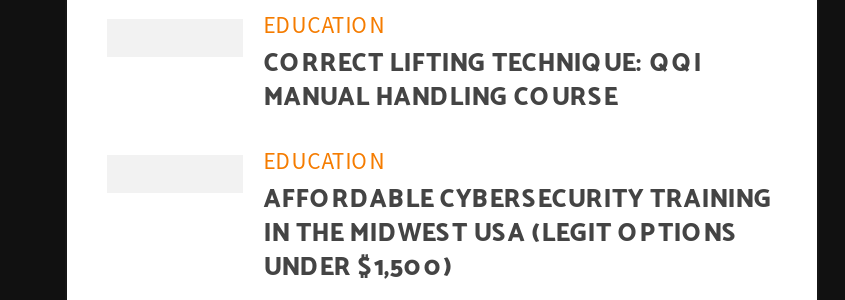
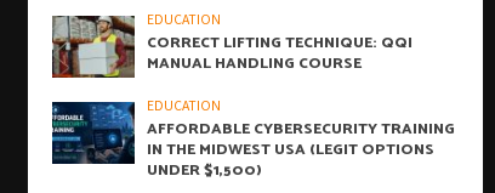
none -> [51,15,136,79] [image]
none -> [51,101,136,165] [image]

